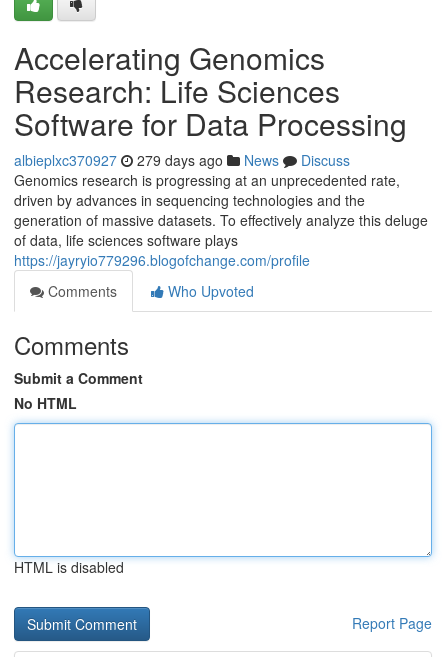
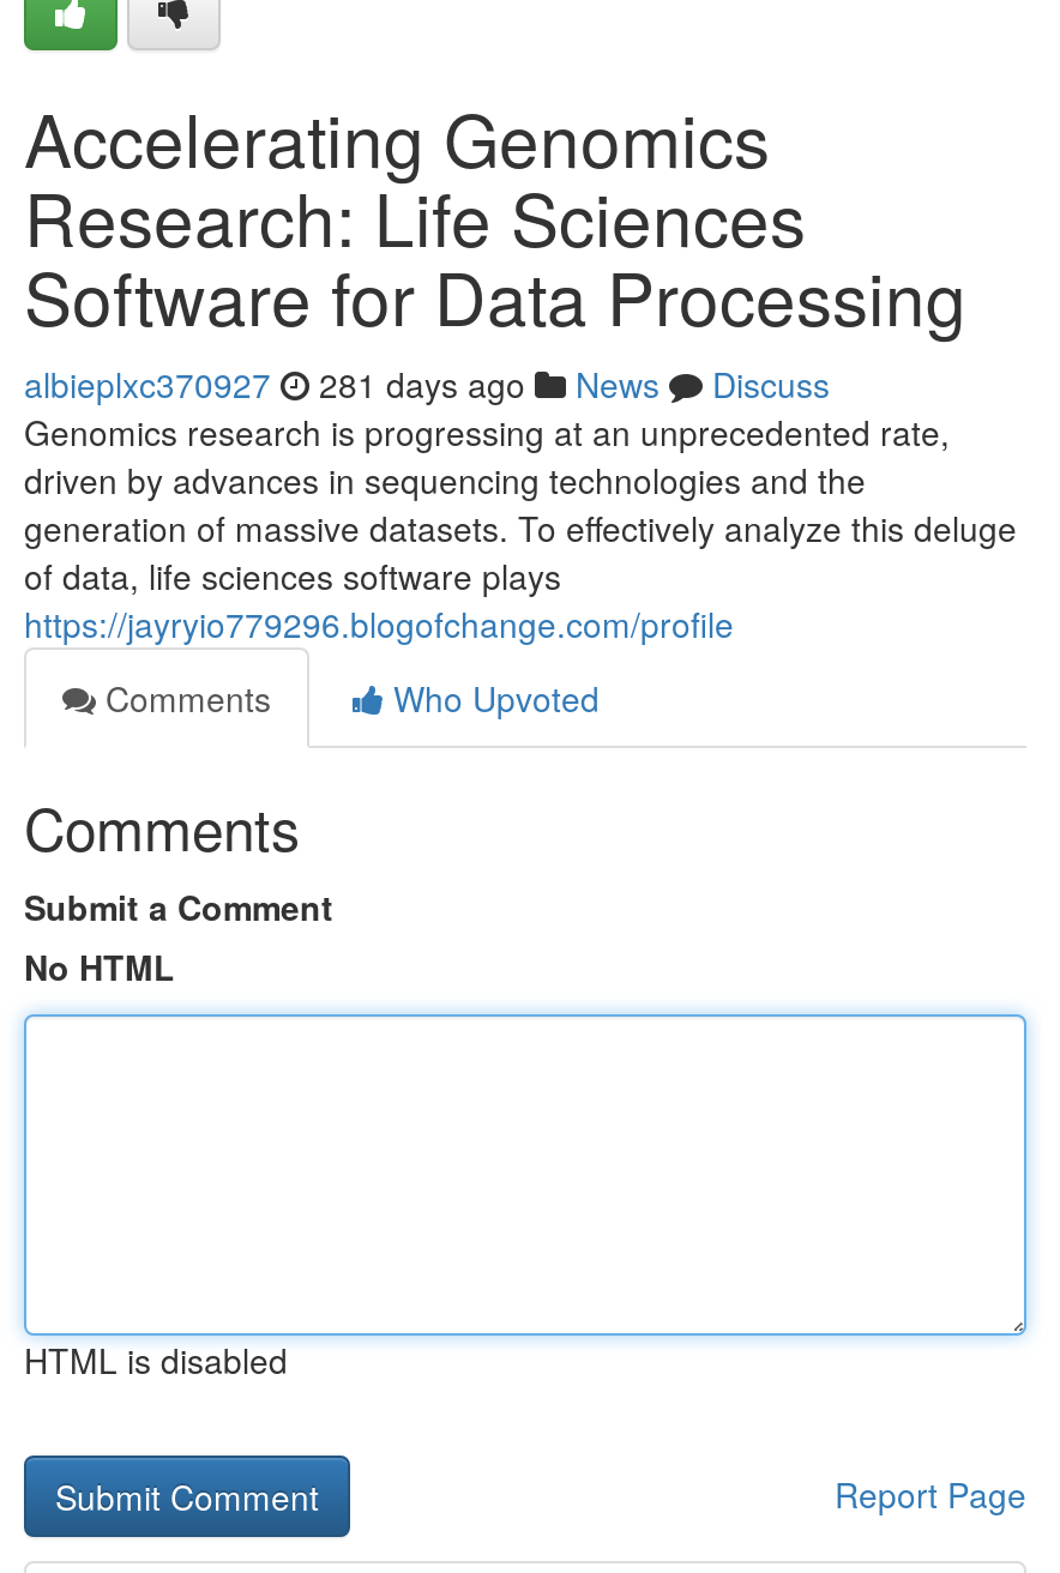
[14,150,350,170] albieplxc370927 279 days ago News Discuss -> [24,360,830,408] albieplxc370927 281 days ago News Discuss

